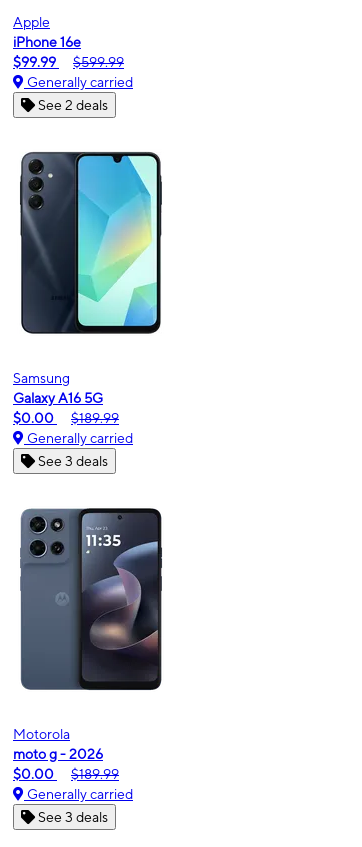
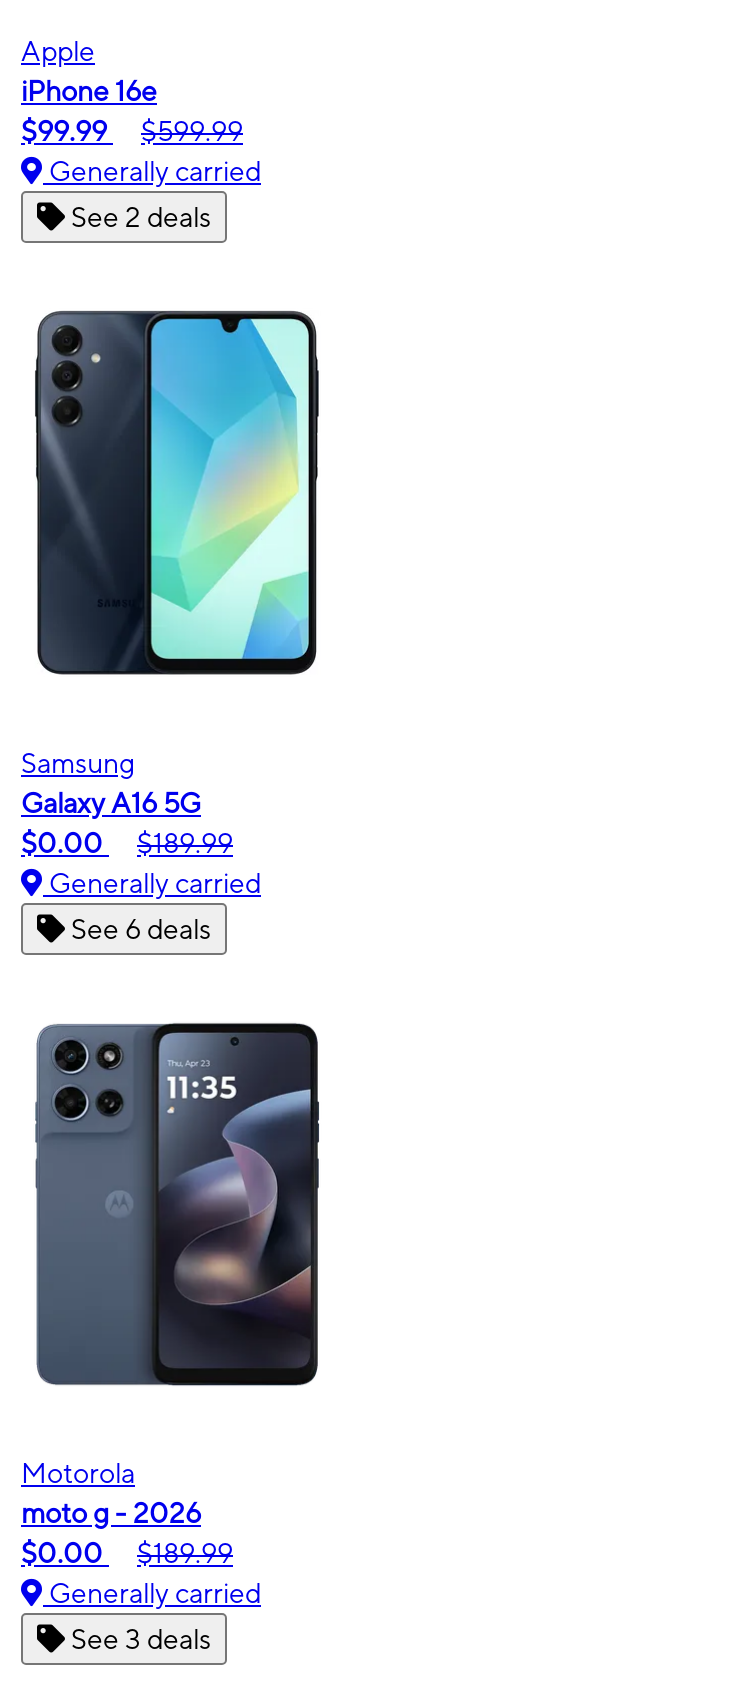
[38,453,108,469] See 3 deals -> [71,912,211,944] See 6 deals

